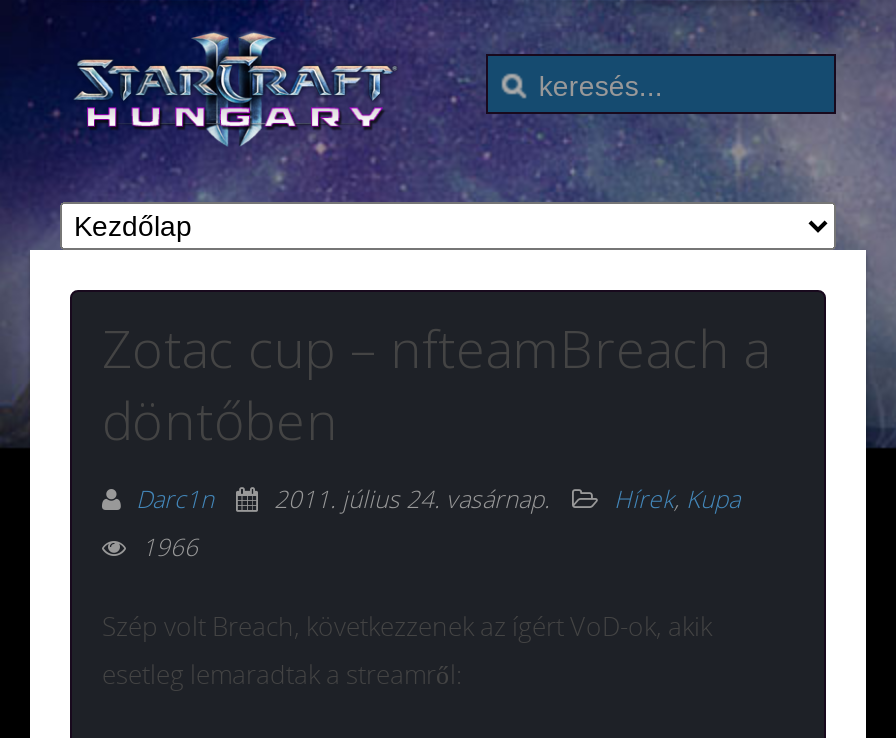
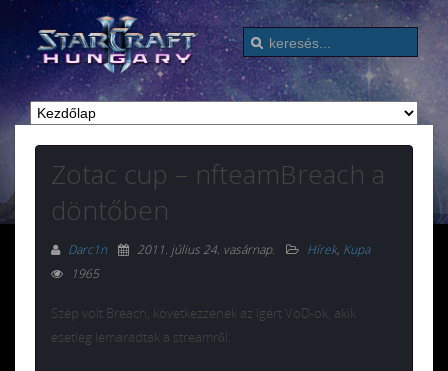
[136,530,198,564] 1966 -> [68,265,99,282] 1965

